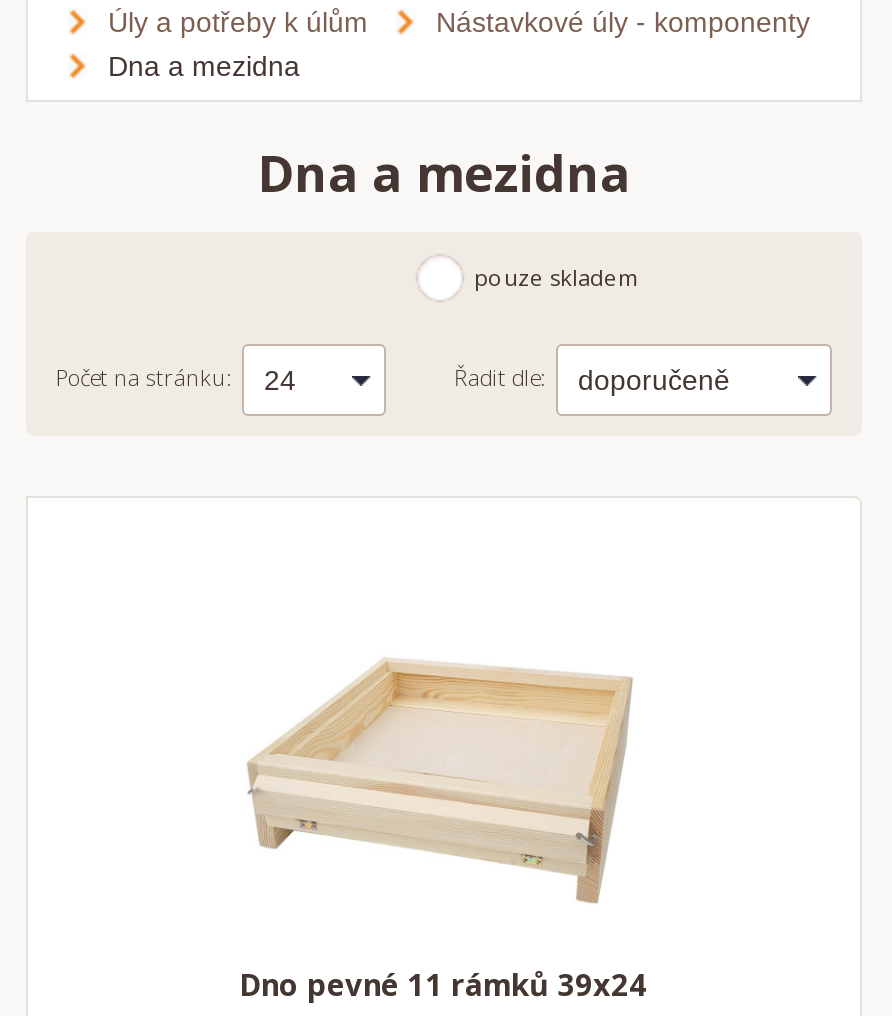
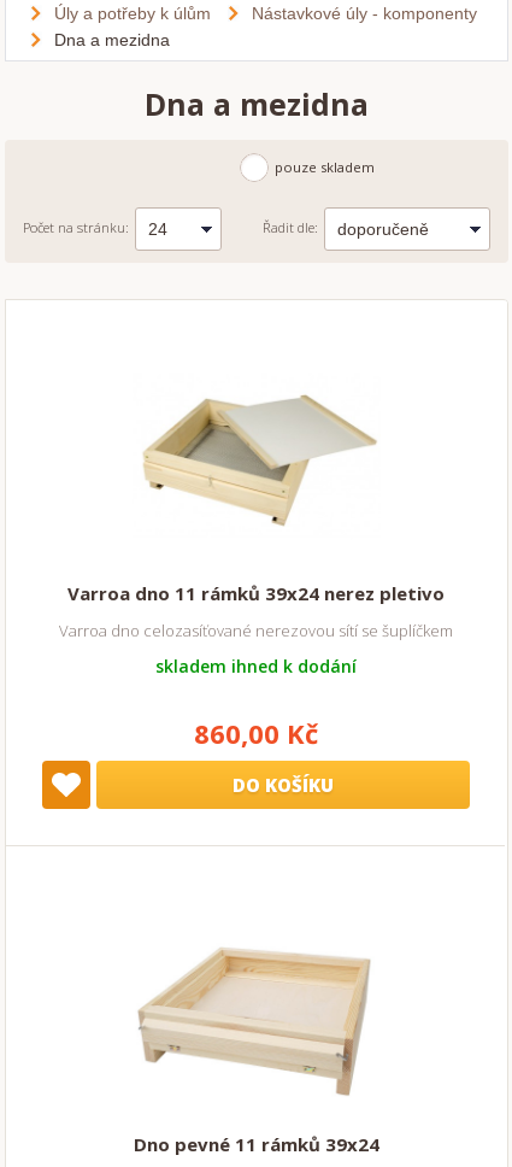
none -> [59,581,453,797] Varroa dno 11 rámků 39x24 nerez pletivo | Varroa dno celozasíťované nerezovou sítí se šuplíčkem | skladem ihned k dodání | 860,00 Kč | DO KOŠÍKU
none -> [142,394,377,527] [image]

